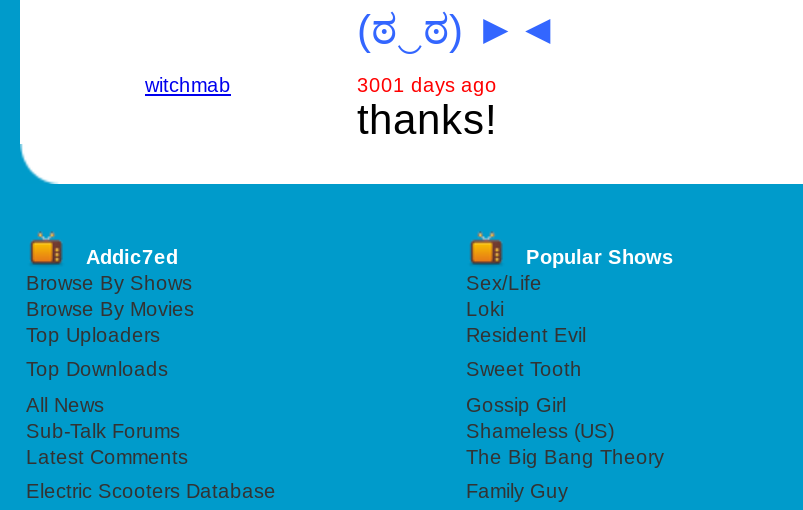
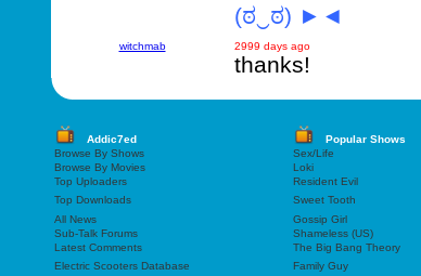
[357,74,497,96] 3001 days ago -> [234,40,310,52] 2999 days ago

